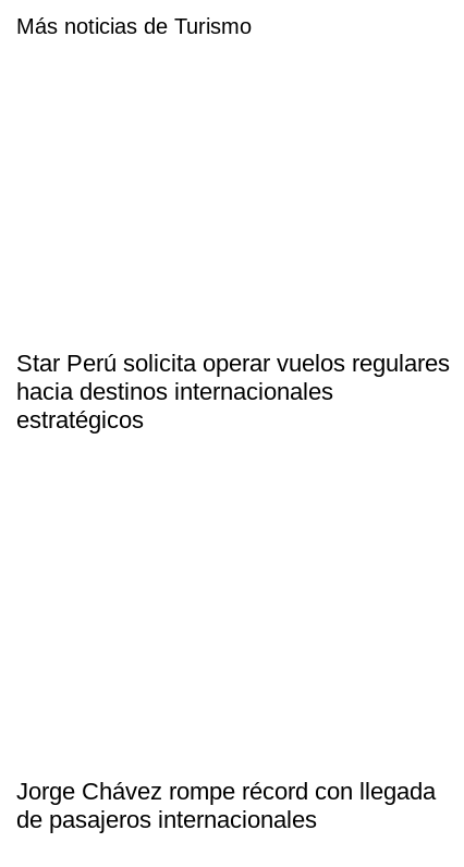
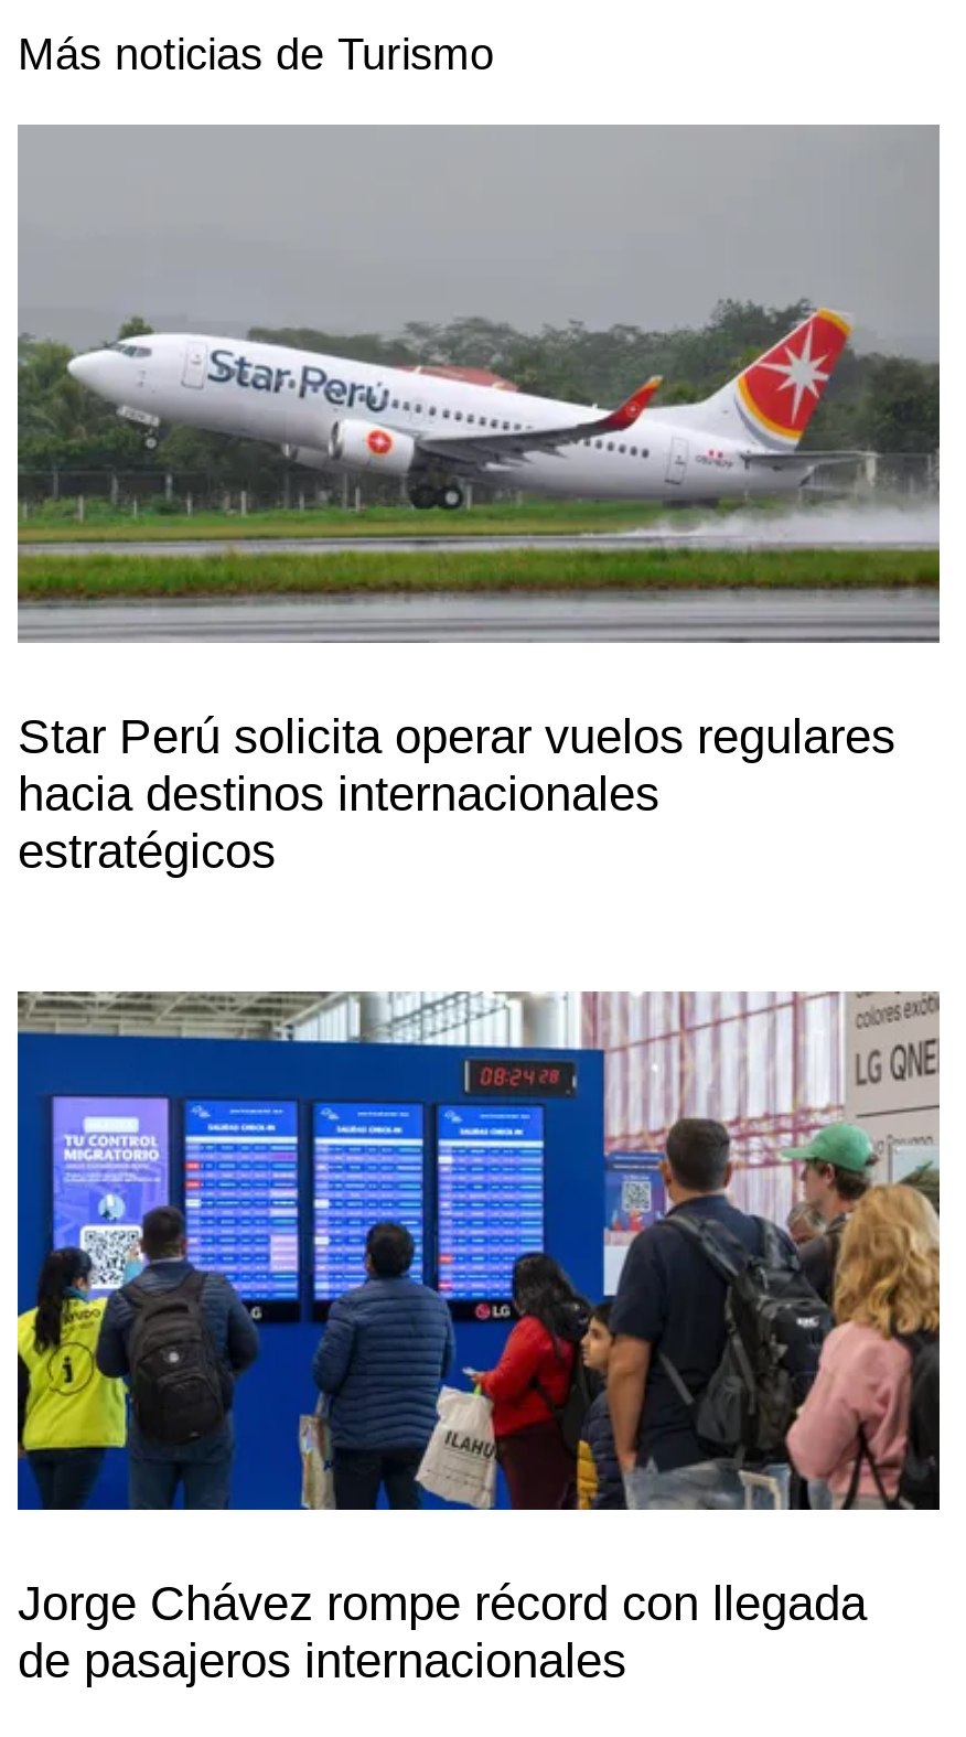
none -> [15,125,942,645] [image]
none -> [15,989,942,1512] [image]

